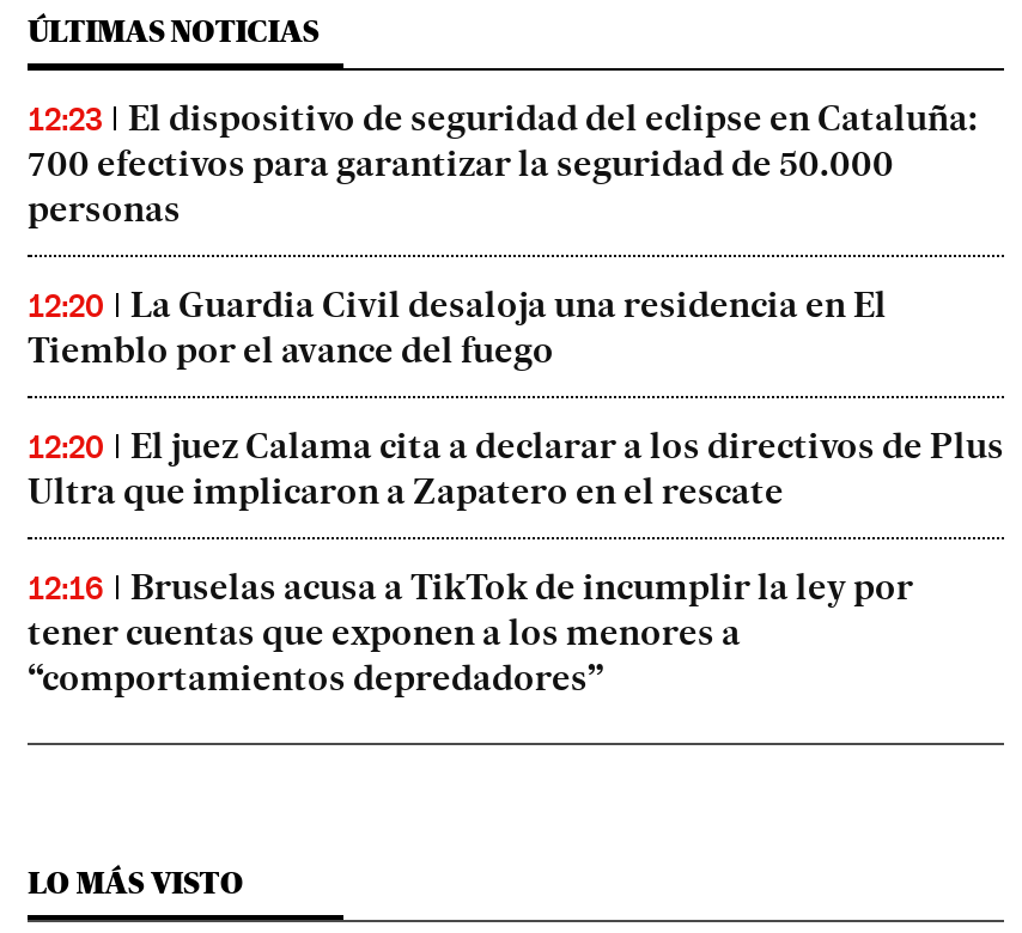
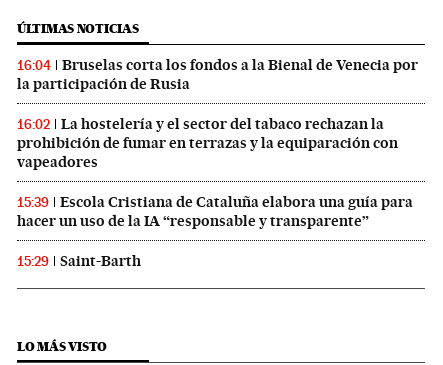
[28,98,978,232] 12:23 | El dispositivo de seguridad del eclipse en Cataluña: | 700 efectivos para garantizar la seguridad de 50.000 | personas -> [17,56,418,93] 16:04 | Bruselas corta los fondos a la Bienal de Venecia por | la participación de Rusia
[28,284,887,373] 12:20 | La Guardia Civil desaloja una residencia en El | Tiemblo por el avance del fuego -> [17,115,398,171] 16:02 | La hostelería y el sector del tabaco rechazan la | prohibición de fumar en terrazas y la equiparación con | vapeadores
[28,426,1004,514] 12:20 | El juez Calama cita a declarar a los directivos de Plus | Ultra que implicaron a Zapatero en el rescate -> [17,193,413,230] 15:39 | Escola Cristiana de Cataluña elabora una guía para | hacer un uso de la IA “responsable y transparente”
[28,567,913,701] 12:16 | Bruselas acusa a TikTok de incumplir la ley por | tener cuentas que exponen a los menores a | “comportamientos depredadores” -> [17,252,141,270] 15:29 | Saint-Barth

